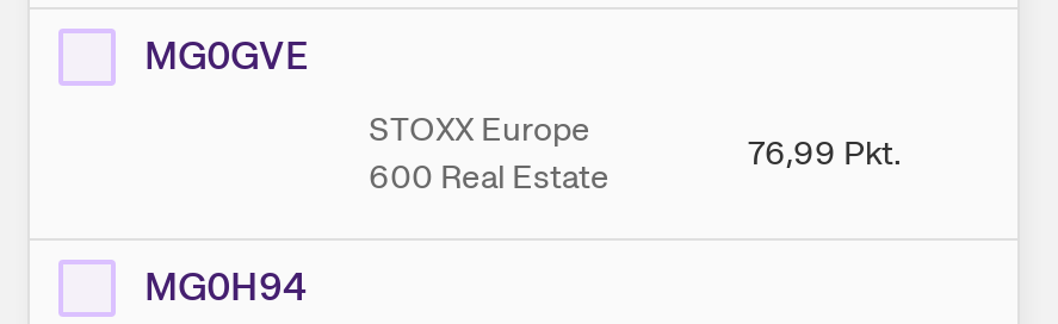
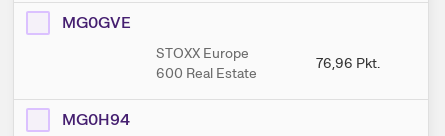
[748,132,901,174] 76,99 Pkt. -> [316,54,380,72] 76,96 Pkt.

